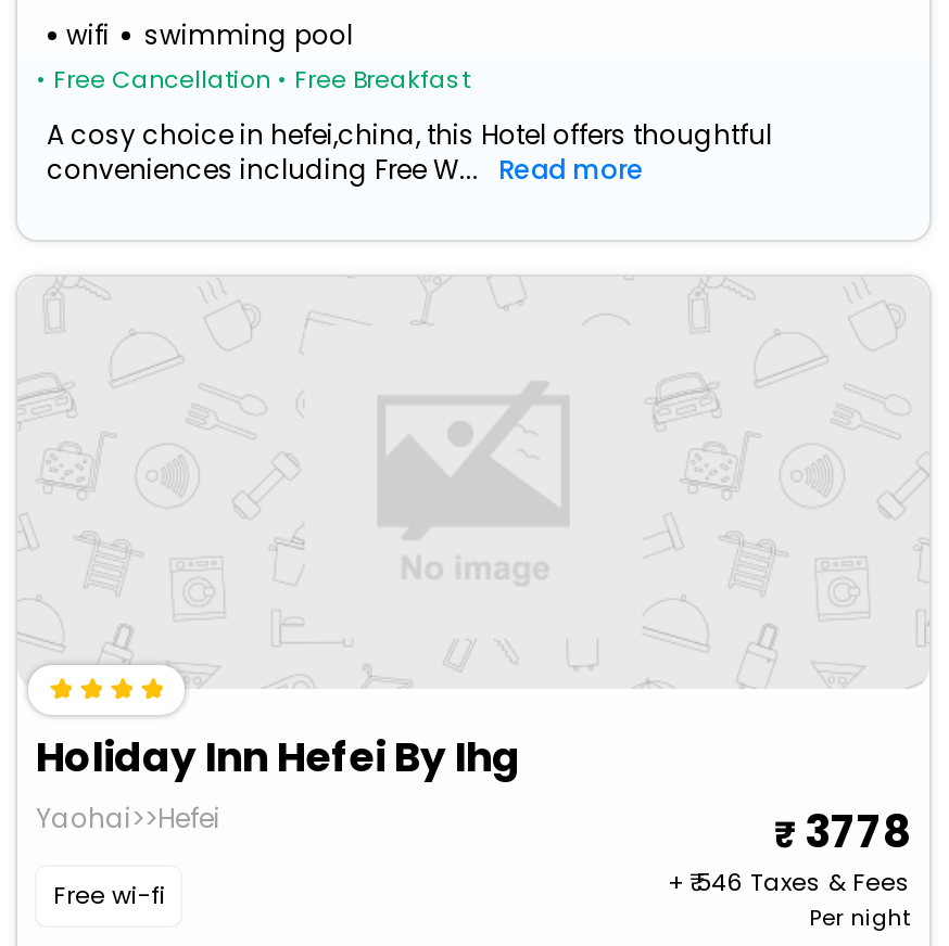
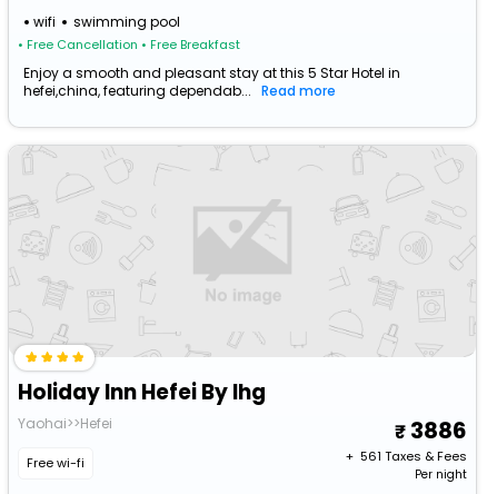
[46,117,772,189] A cosy choice in hefei,china, this Hotel offers thoughtful | conveniences including Free W... Read more -> [24,64,401,101] Enjoy a smooth and pleasant stay at this 5 Star Hotel in | hefei,china, featuring dependab... Read more
[805,803,911,863] 3778 -> [410,415,466,447] 3886
[668,866,911,900] + ₹546 Taxes & Fees -> [345,448,466,466] + ₹561 Taxes & Fees

